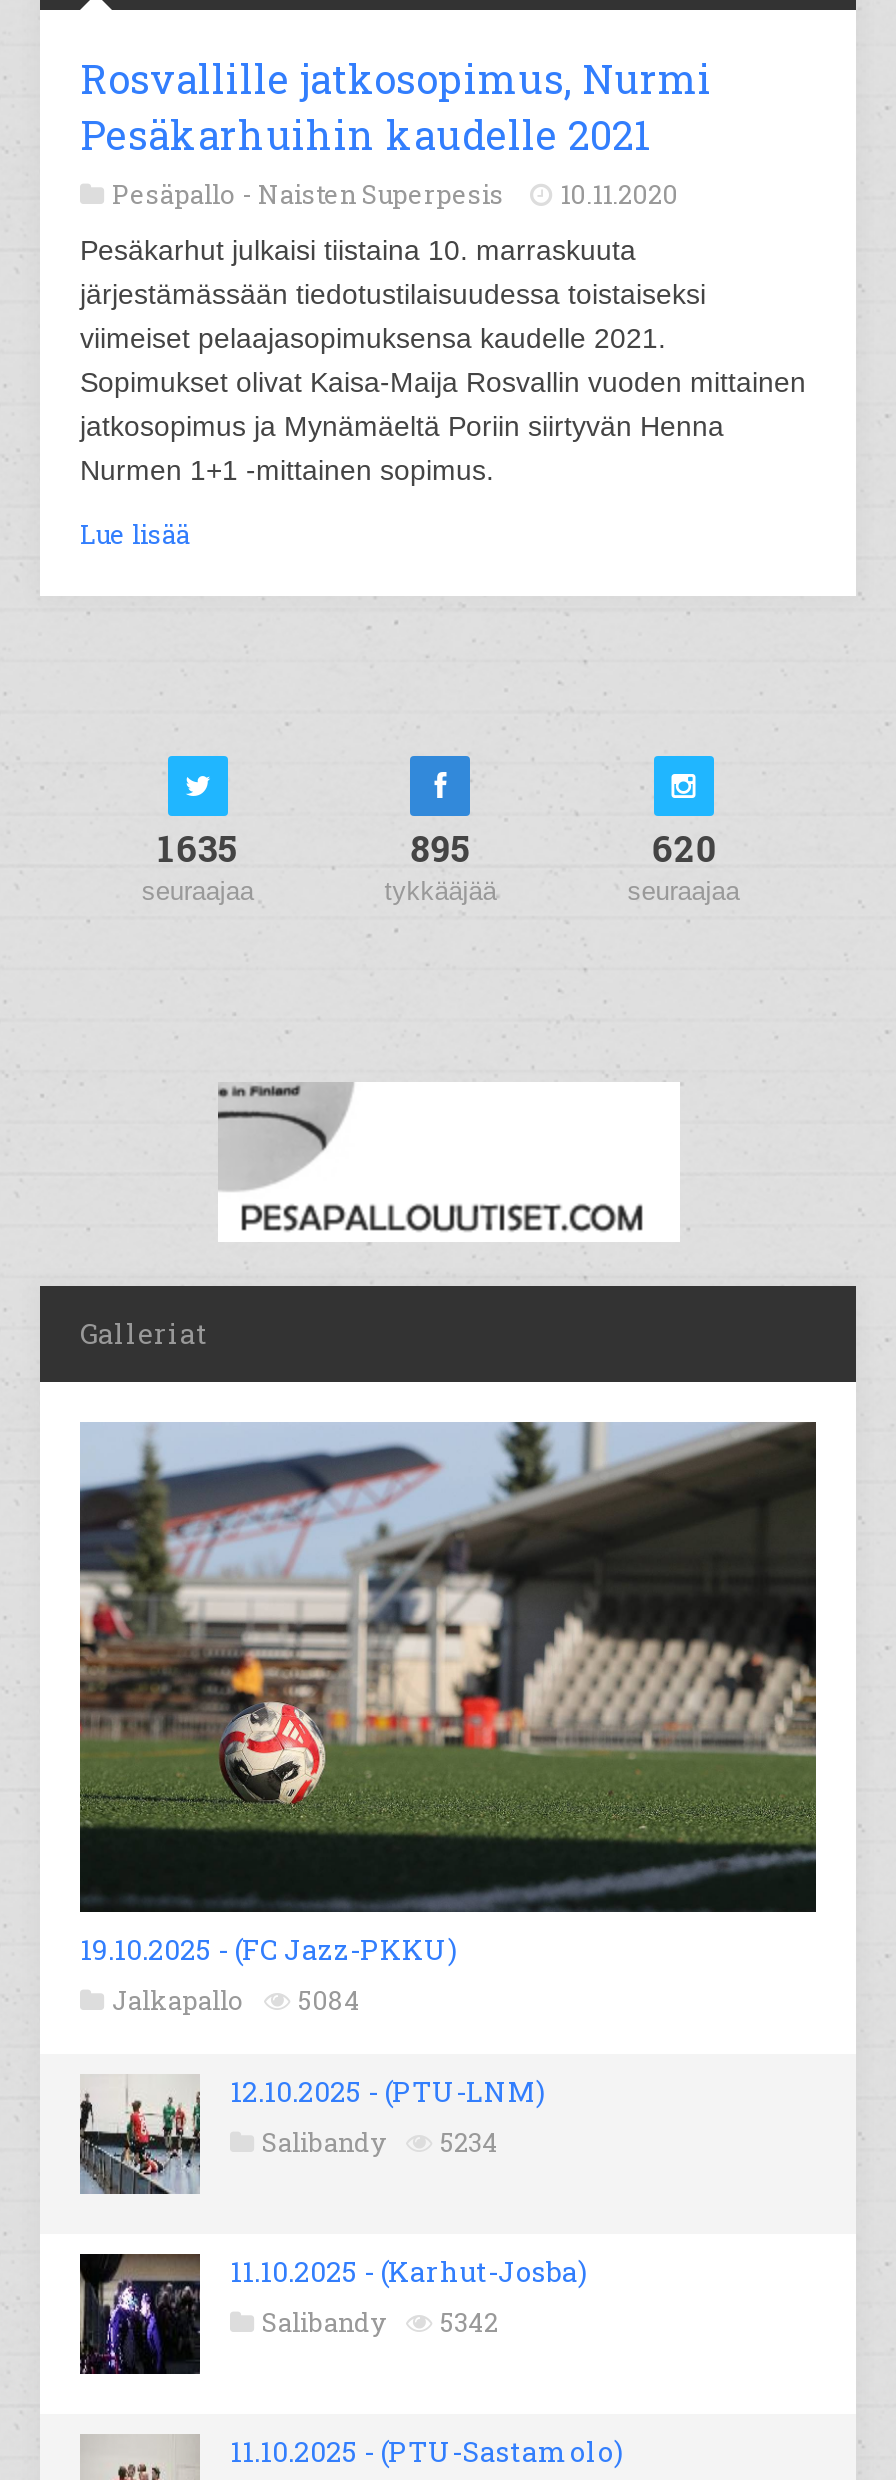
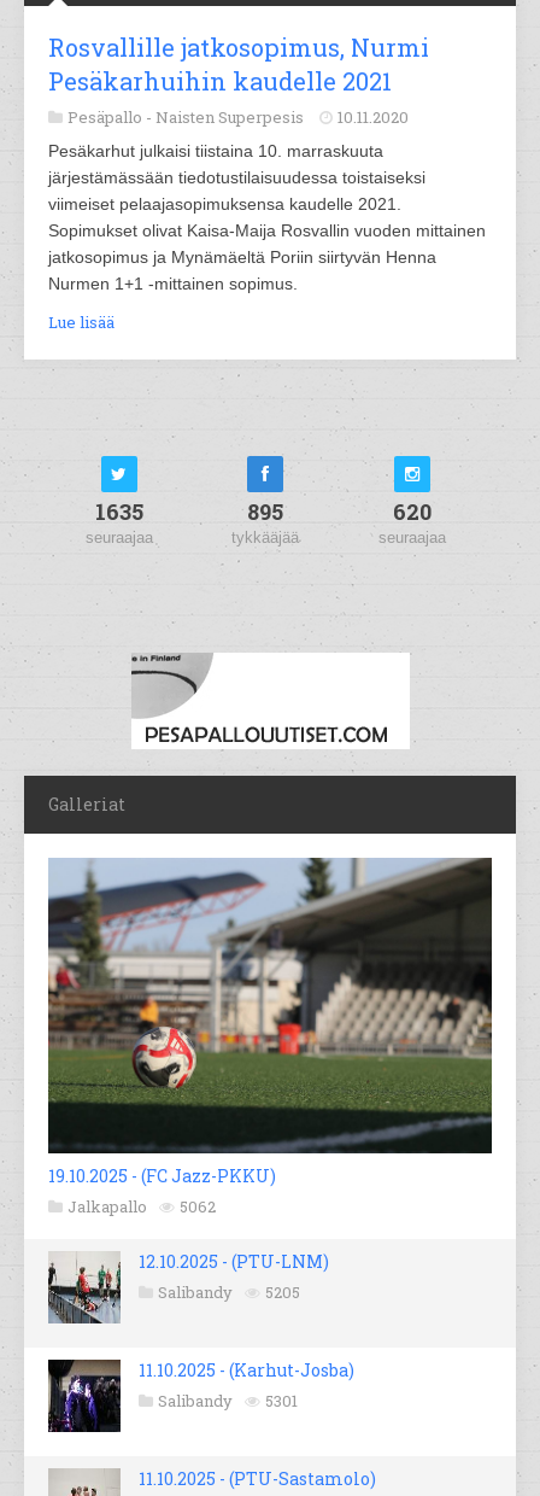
[112,1983,360,2019] Jalkapallo 5084 -> [67,1196,216,1218] Jalkapallo 5062
[262,2125,498,2161] Salibandy 5234 -> [158,1282,300,1303] Salibandy 5205
[262,2305,498,2341] Salibandy 5342 -> [158,1390,298,1412] Salibandy 5301

